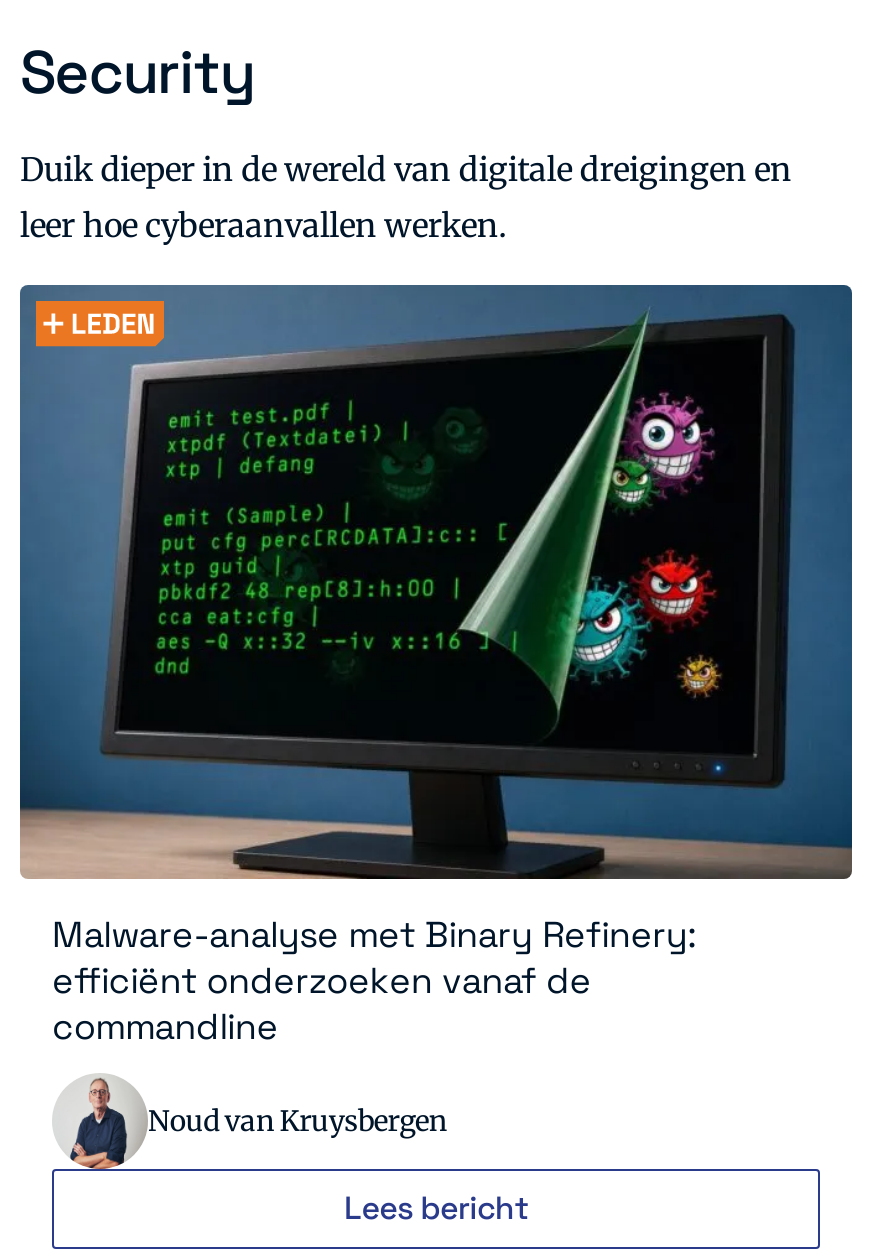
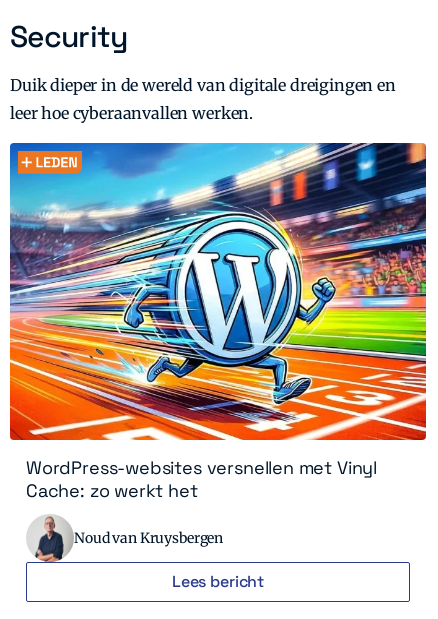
[18,282,854,1049] [image] | Malware-analyse met Binary Refinery: | efficiënt onderzoeken vanaf de | commandline -> [9,142,427,502] [image] | WordPress-websites versnellen met Vinyl | Cache: zo werkt het

